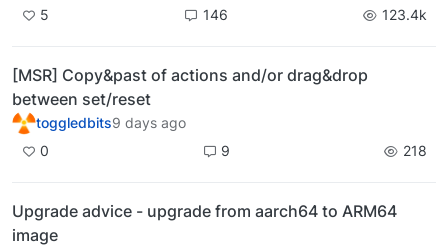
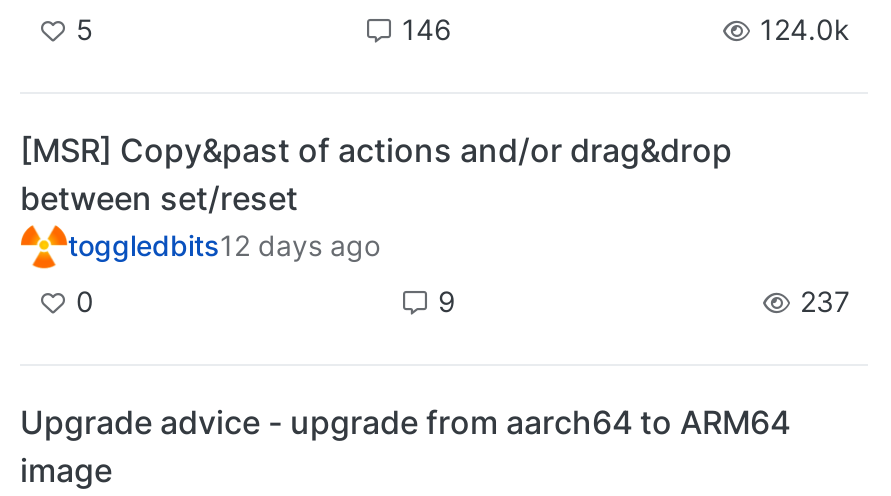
[378,6,427,23] 123.4k -> [752,12,850,46] 124.0k
[36,114,186,131] toggledbits9 days ago -> [68,228,380,262] toggledbits12 days ago
[399,142,427,159] 218 -> [792,284,850,318] 237

